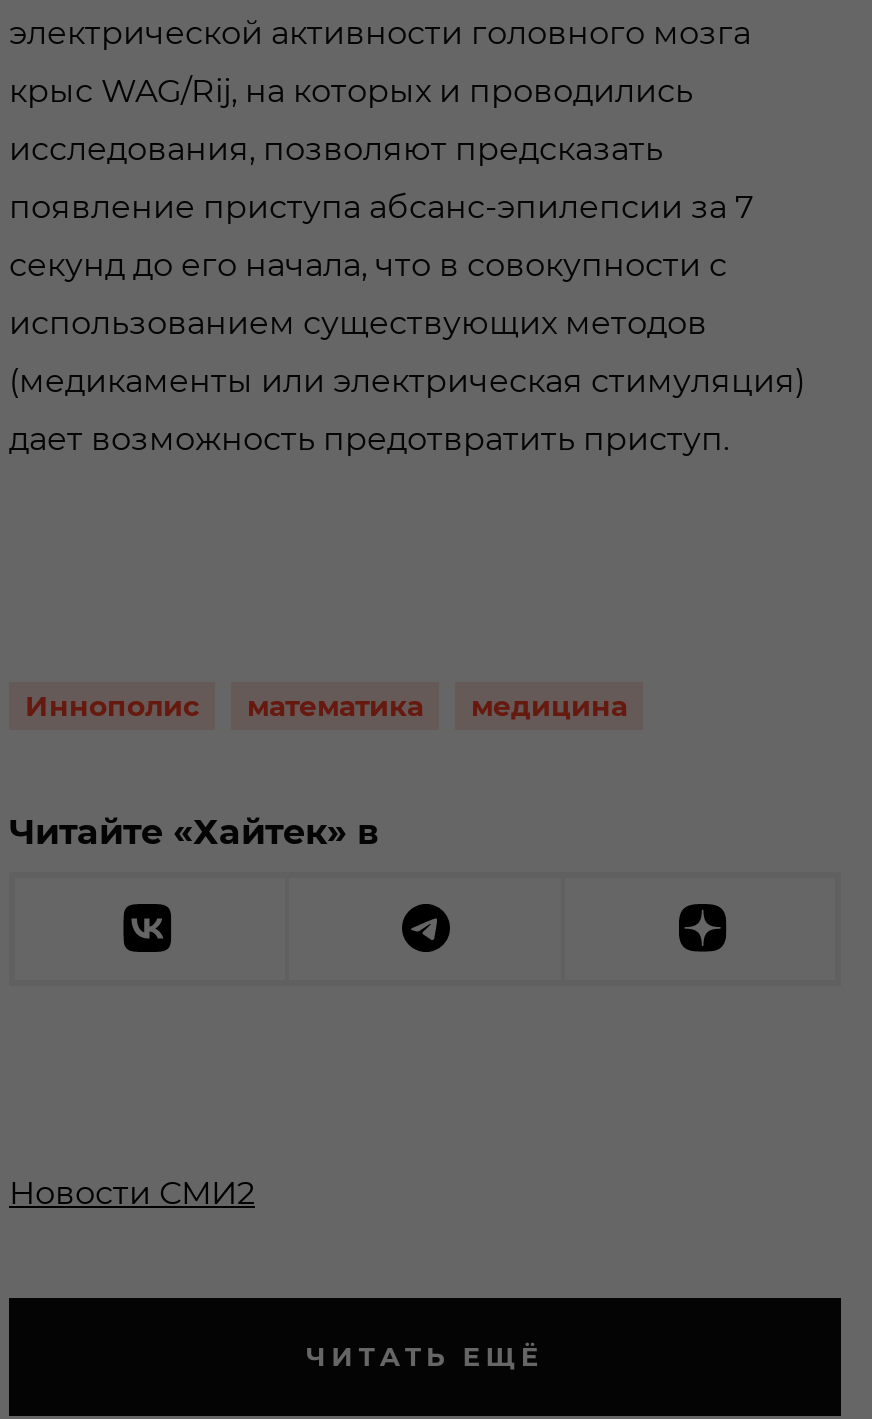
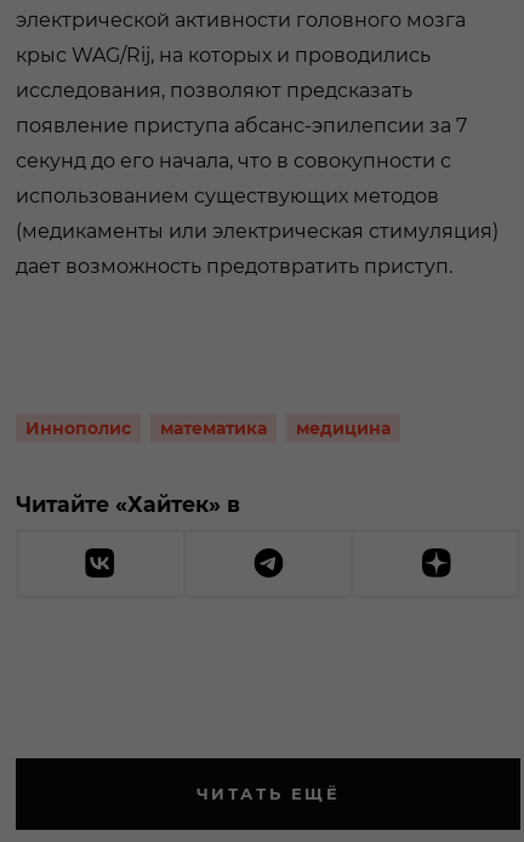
[9,1173,255,1211] Новости СМИ2 -> none

